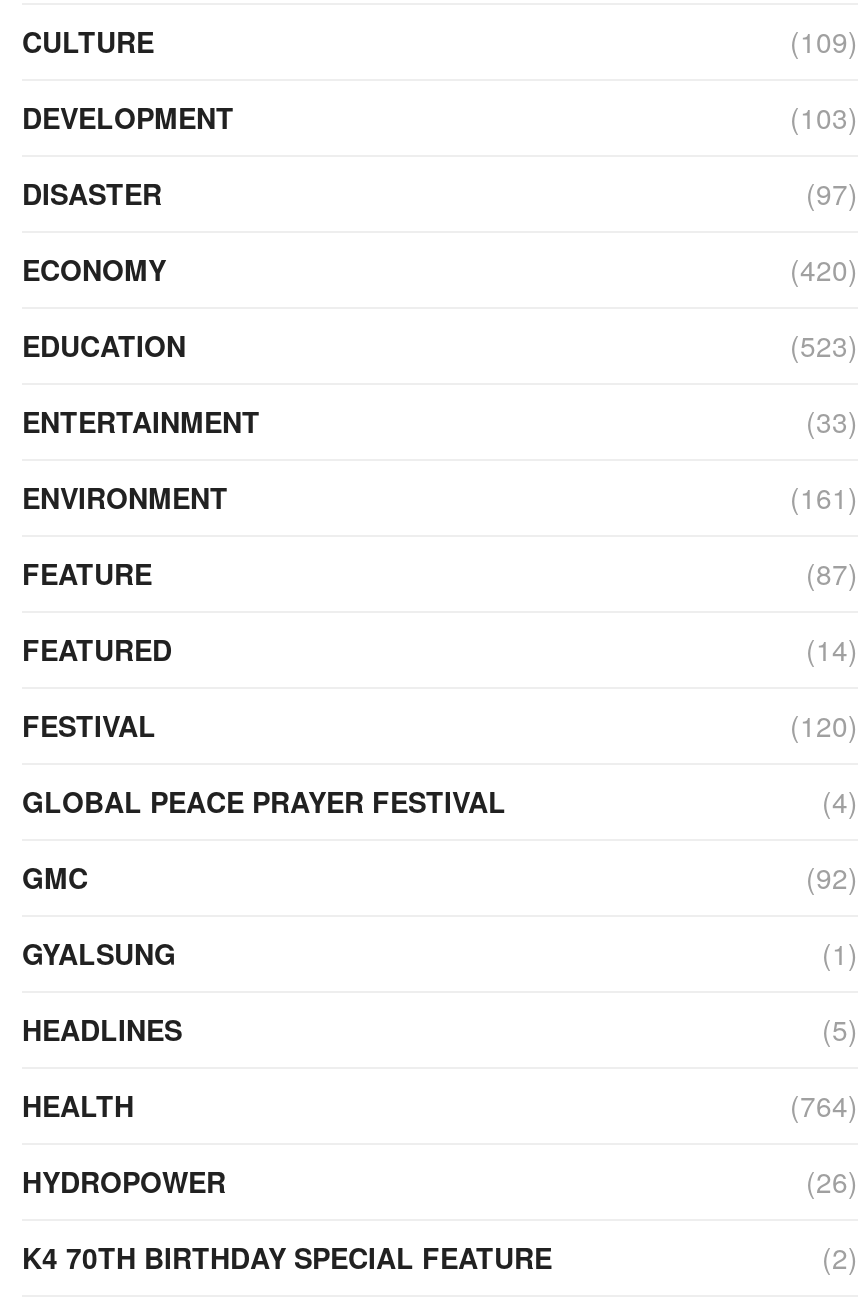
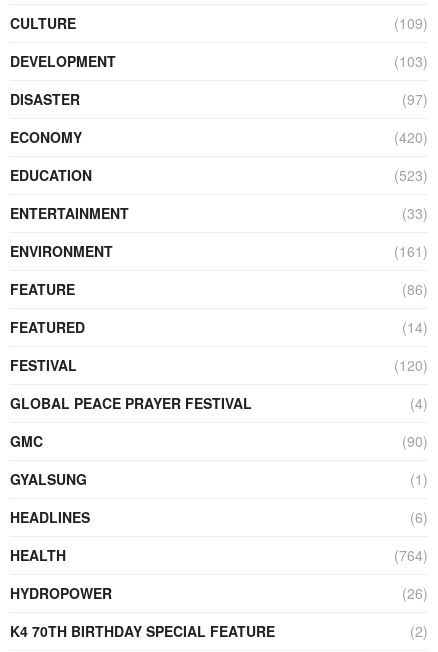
[806,552,858,592] (87) -> [402,279,428,299] (86)
[806,856,858,896] (92) -> [402,431,428,451] (90)
[822,1008,858,1048] (5) -> [410,507,428,527] (6)

